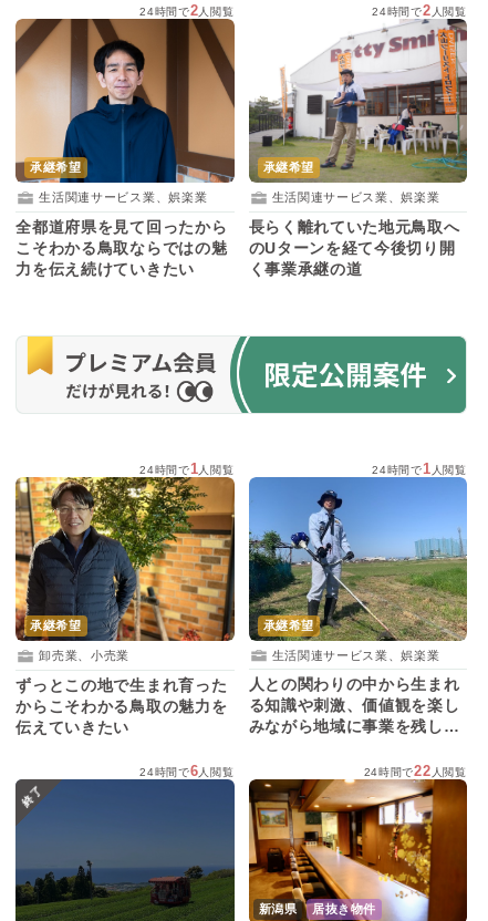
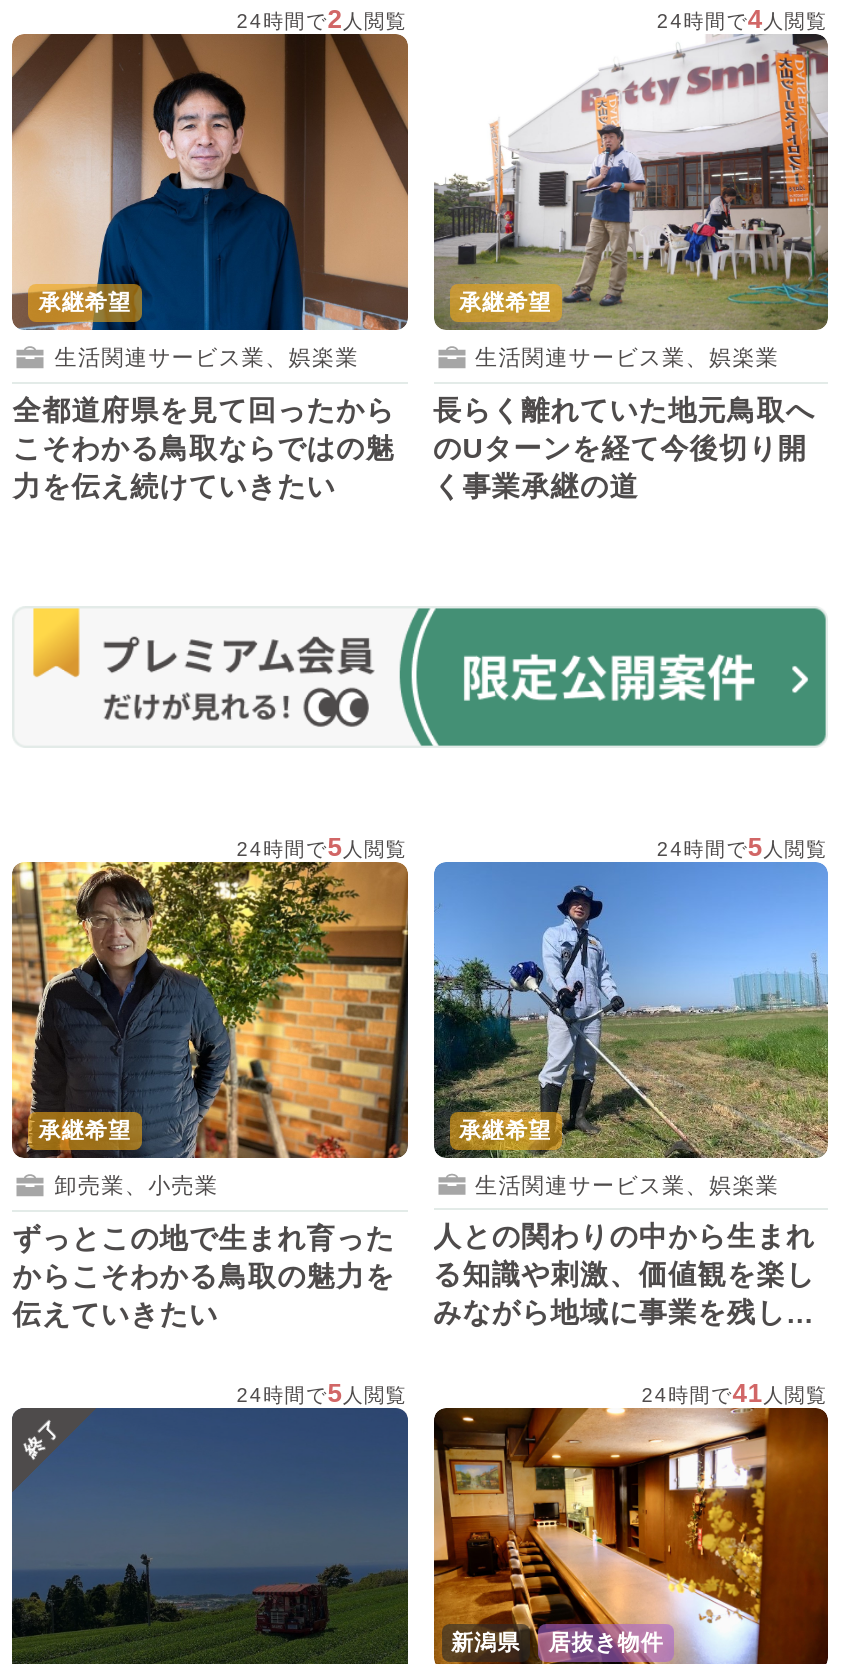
[372,2,467,19] 24時間で2人閲覧 -> [657,4,827,34] 24時間で4人閲覧
[140,460,234,477] 24時間で1人閲覧 -> [236,832,407,862] 24時間で5人閲覧
[372,460,467,477] 24時間で1人閲覧 -> [657,832,827,862] 24時間で5人閲覧
[140,762,234,779] 24時間で6人閲覧 -> [236,1377,407,1407] 24時間で5人閲覧
[364,762,467,779] 24時間で22人閲覧 -> [641,1377,827,1407] 24時間で41人閲覧

